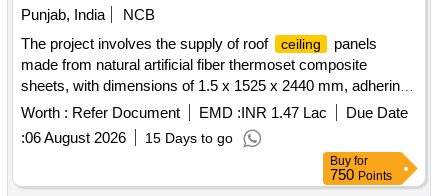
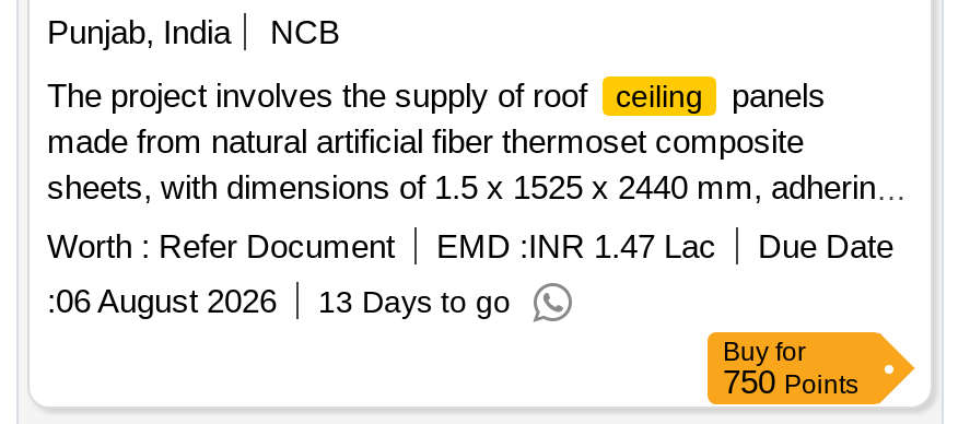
[21,129,233,146] :06 August 2026 15 Days to go -> [47,282,511,320] :06 August 2026 13 Days to go

